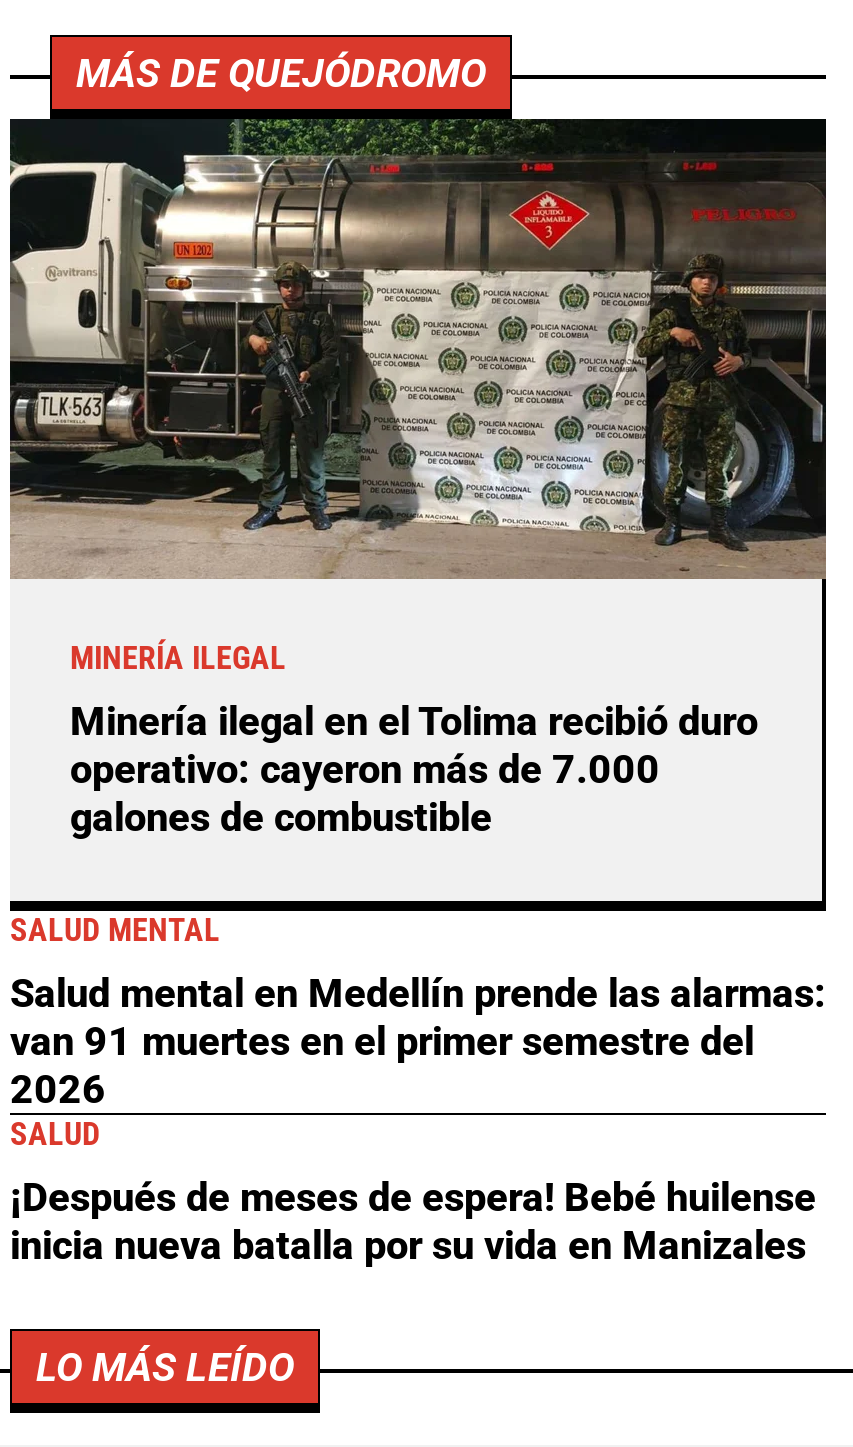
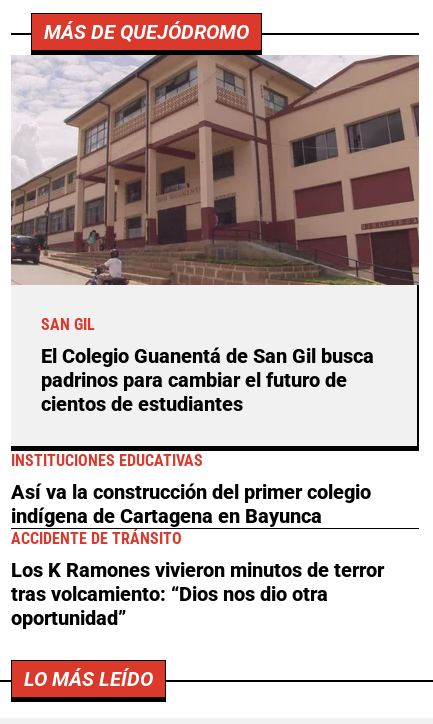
[8,117,828,840] [image] | MINERÍA ILEGAL | Minería ilegal en el Tolima recibió duro | operativo: cayeron más de 7.000 | galones de combustible -> [10,54,420,416] [image] | SAN GIL | El Colegio Guanentá de San Gil busca | padrinos para cambiar el futuro de | cientos de estudiantes
[10,910,826,1268] SALUD MENTAL | Salud mental en Medellín prende las alarmas: | van 91 muertes en el primer semestre del | 2026 | SALUD | ¡Después de meses de espera! Bebé huilense | inicia nueva batalla por su vida en Manizales -> [11,451,384,630] INSTITUCIONES EDUCATIVAS | Así va la construcción del primer colegio | indígena de Cartagena en Bayunca | ACCIDENTE DE TRÁNSITO | Los K Ramones vivieron minutos de terror | tras volcamiento: “Dios nos dio otra | oportunidad”

